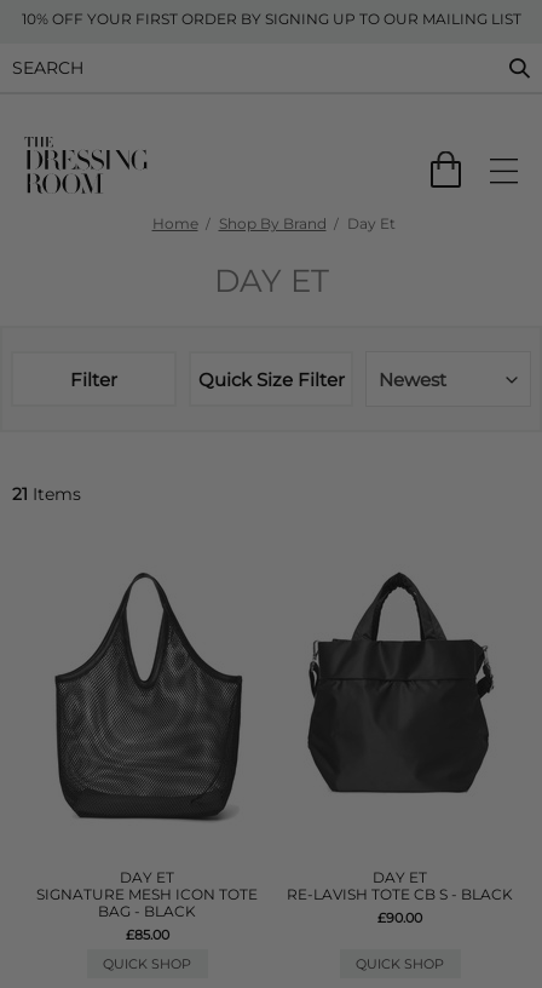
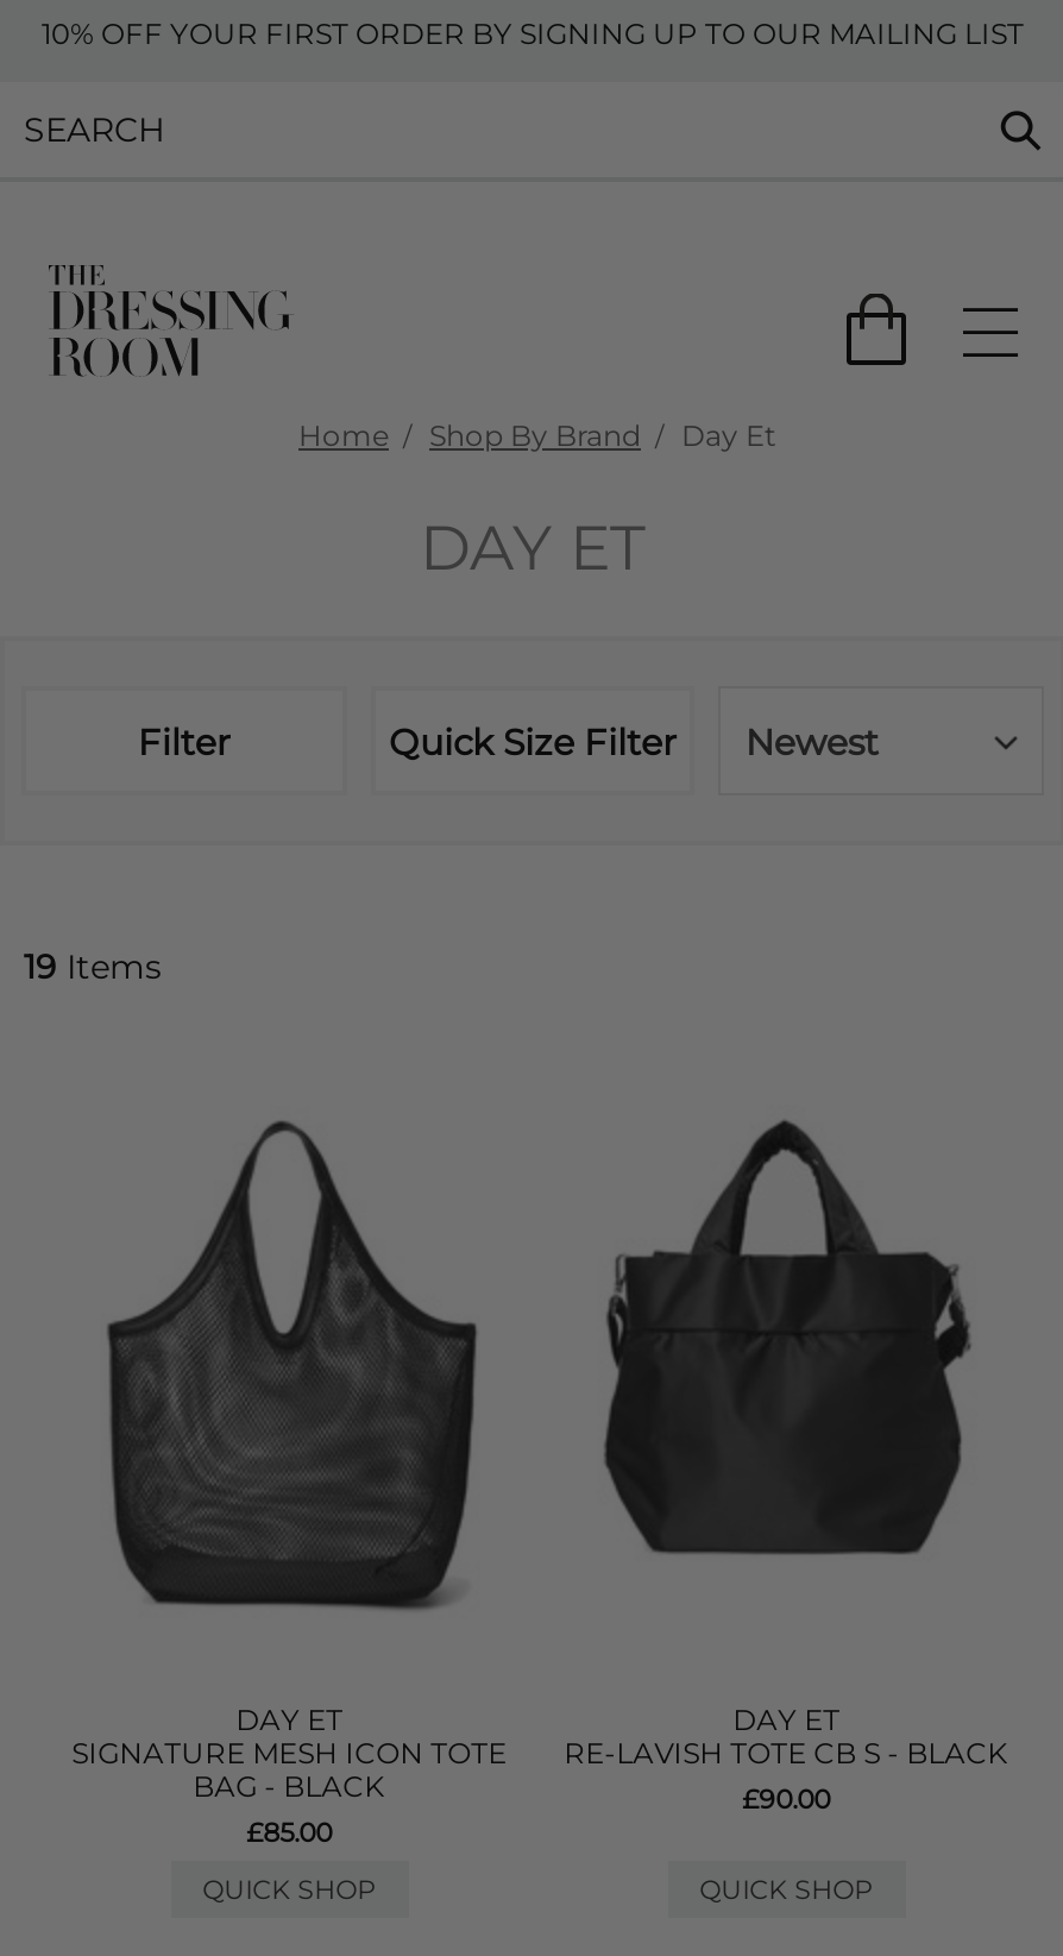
[12,483,81,505] 21 Items -> [24,945,162,988] 19 Items

